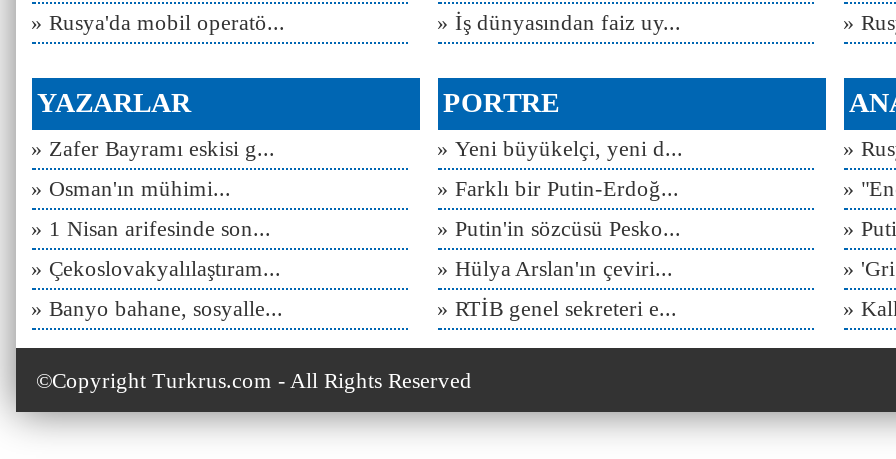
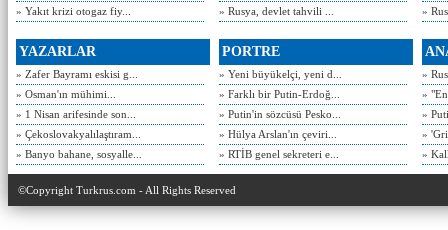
[31,11,285,35] » Rusya'da mobil operatö... -> [15,5,130,17] » Yakıt krizi otogaz fiy...
[437,11,681,35] » İş dünyasından faiz uy... -> [218,5,333,17] » Rusya, devlet tahvili ...

